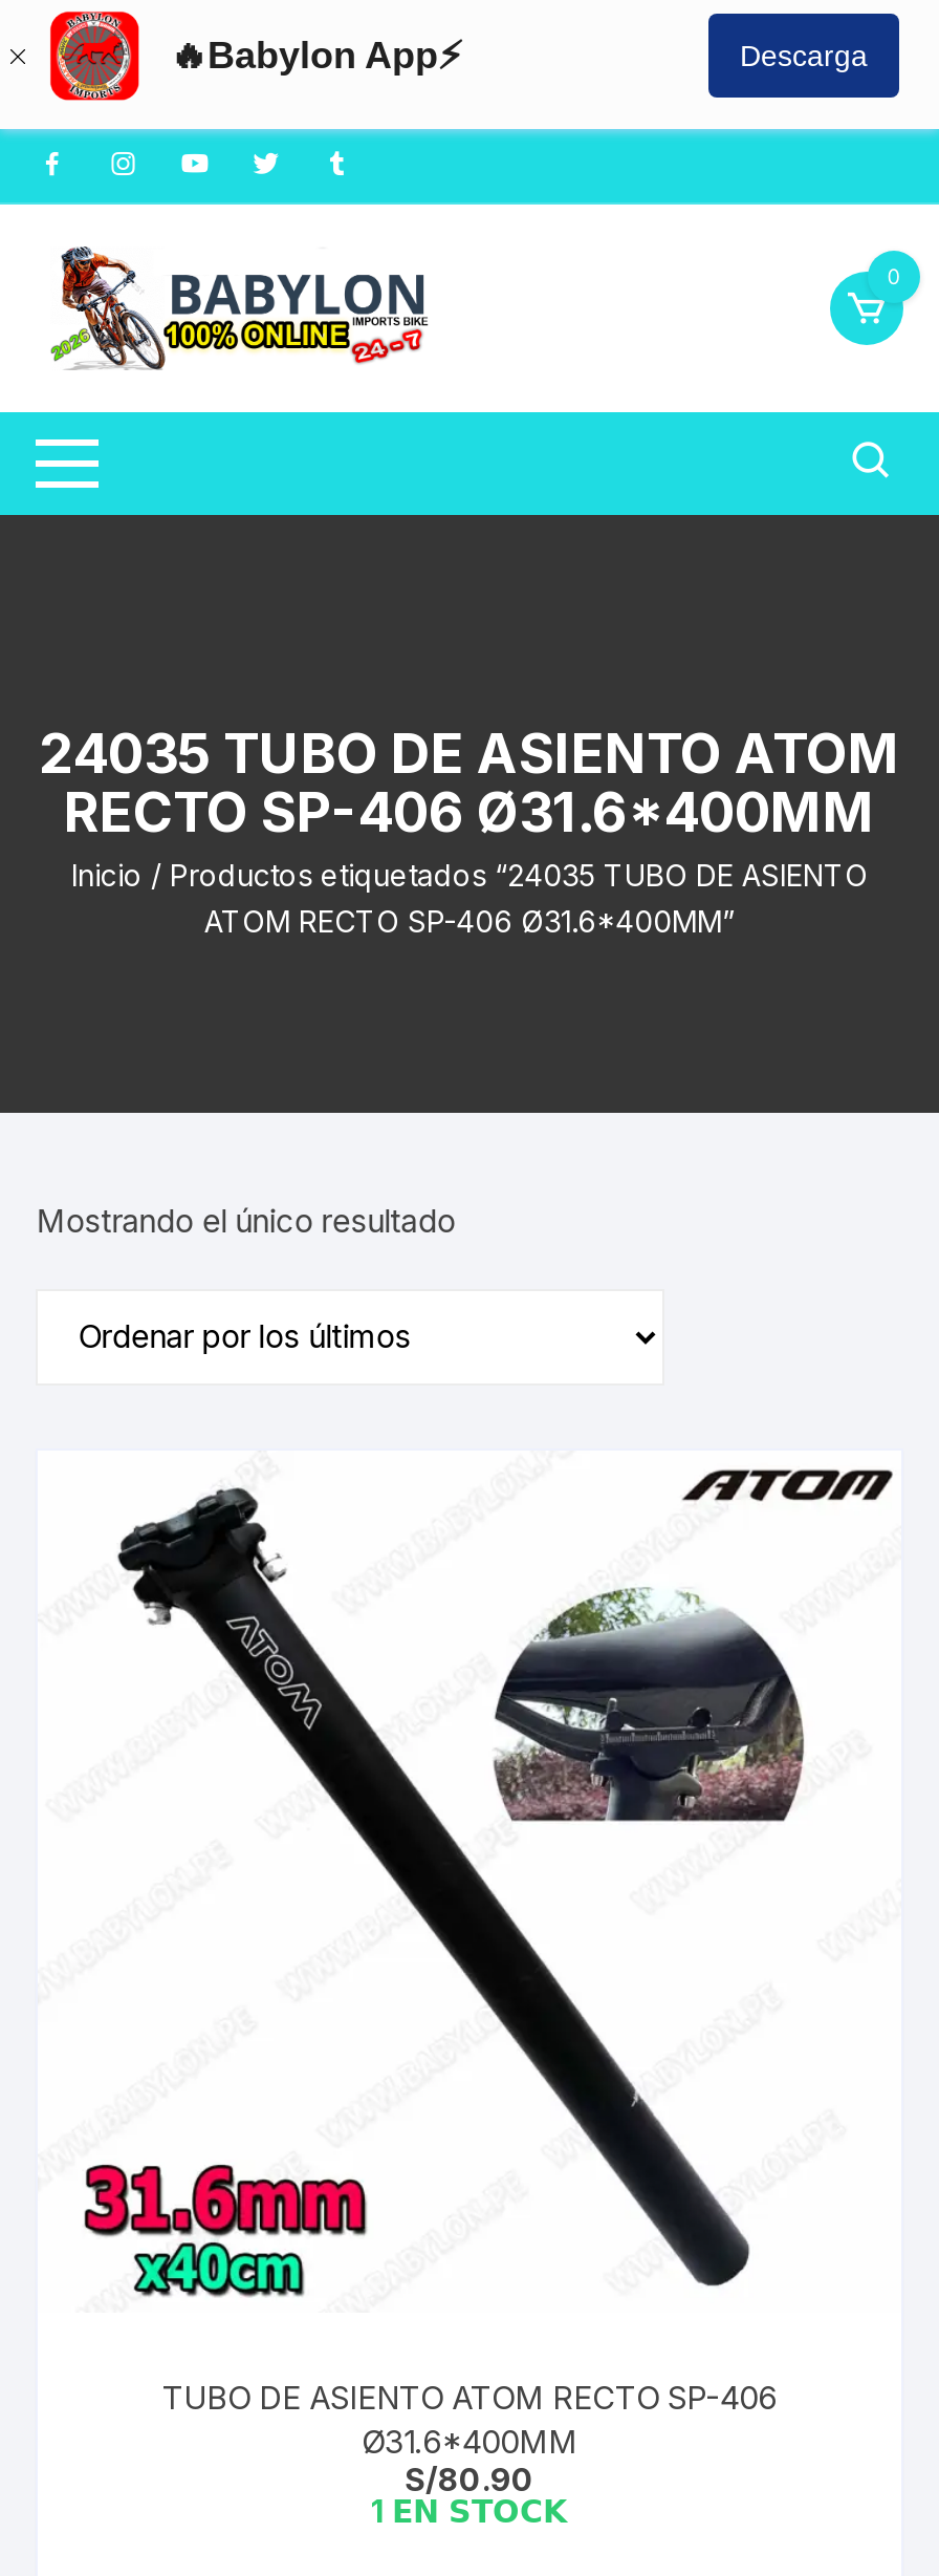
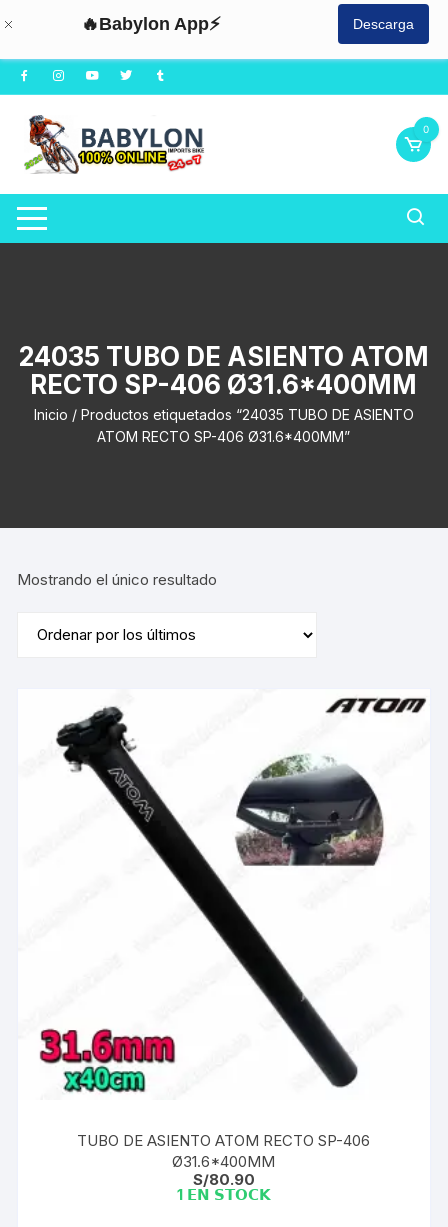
[48,9,140,102] [image] -> none

